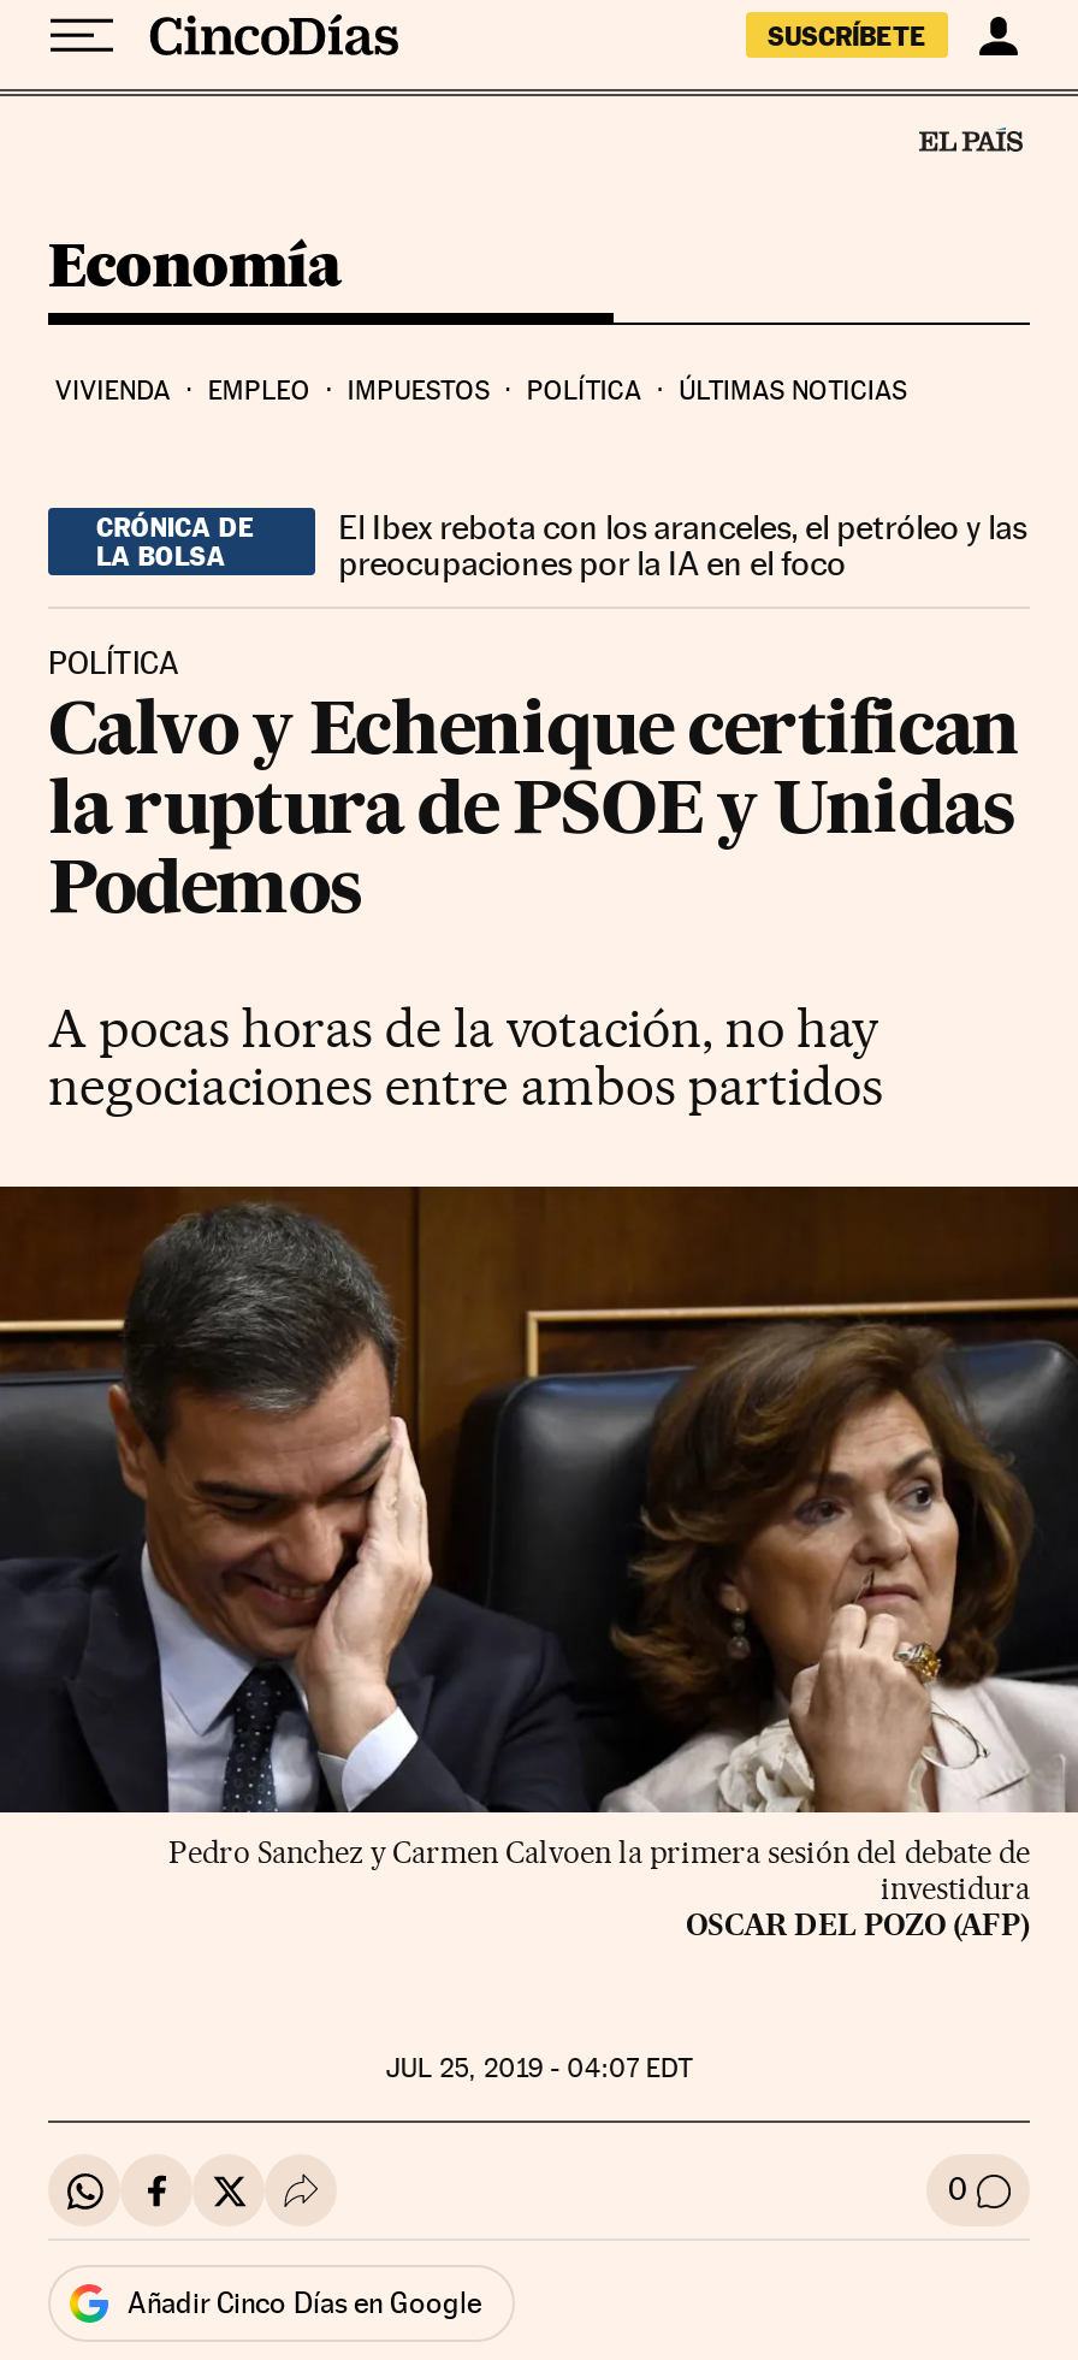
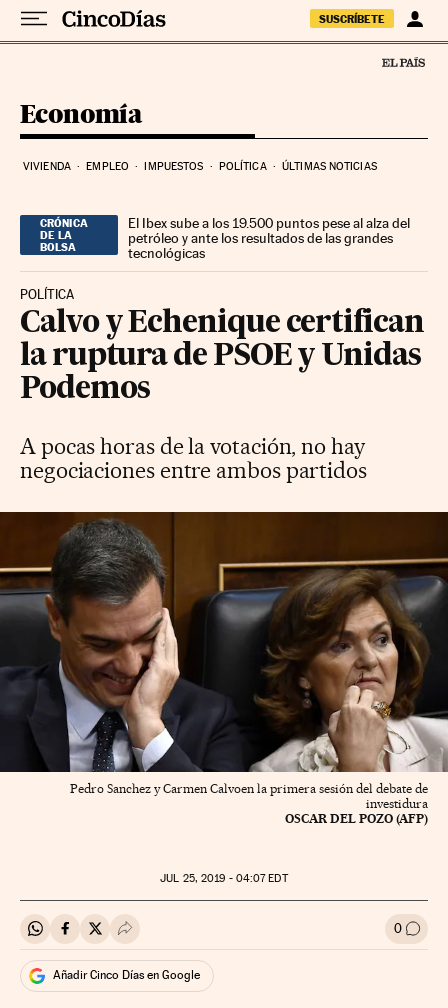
[338,507,1027,582] El Ibex rebota con los aranceles, el petróleo y las | preocupaciones por la IA en el foco -> [128,215,410,261] El Ibex sube a los 19.500 puntos pese al alza del | petróleo y ante los resultados de las grandes | tecnológicas

